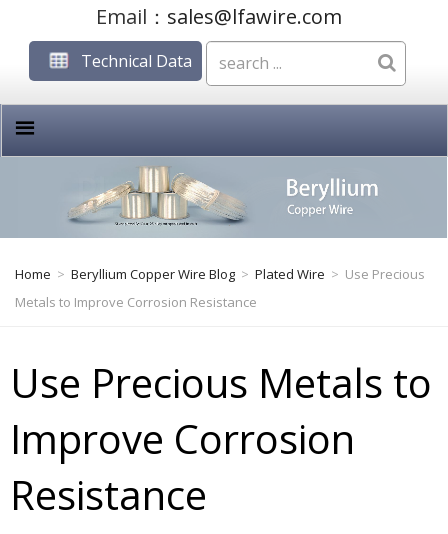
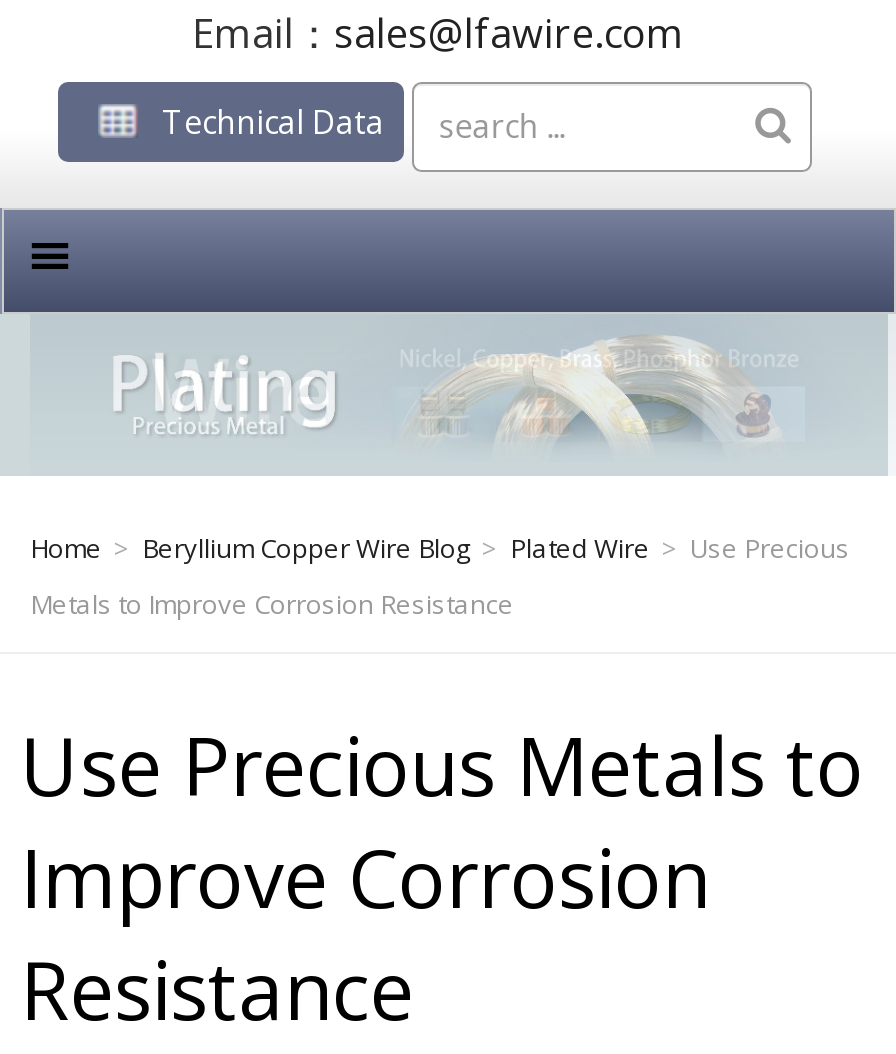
[3,158,445,238] [image] -> [6,314,890,474] [image]

